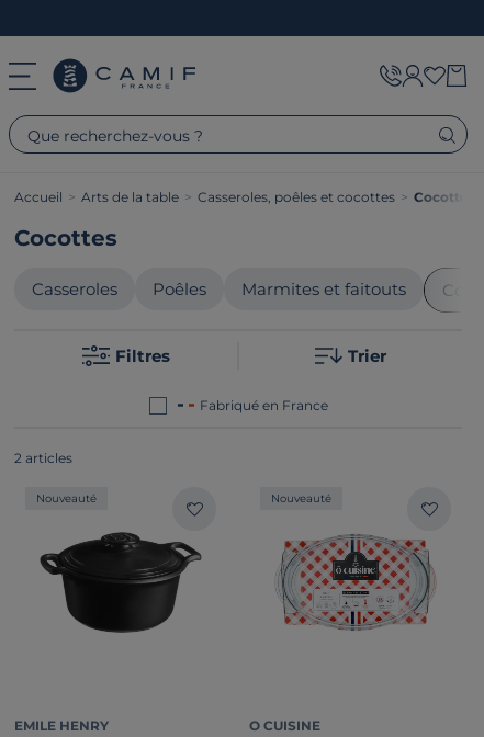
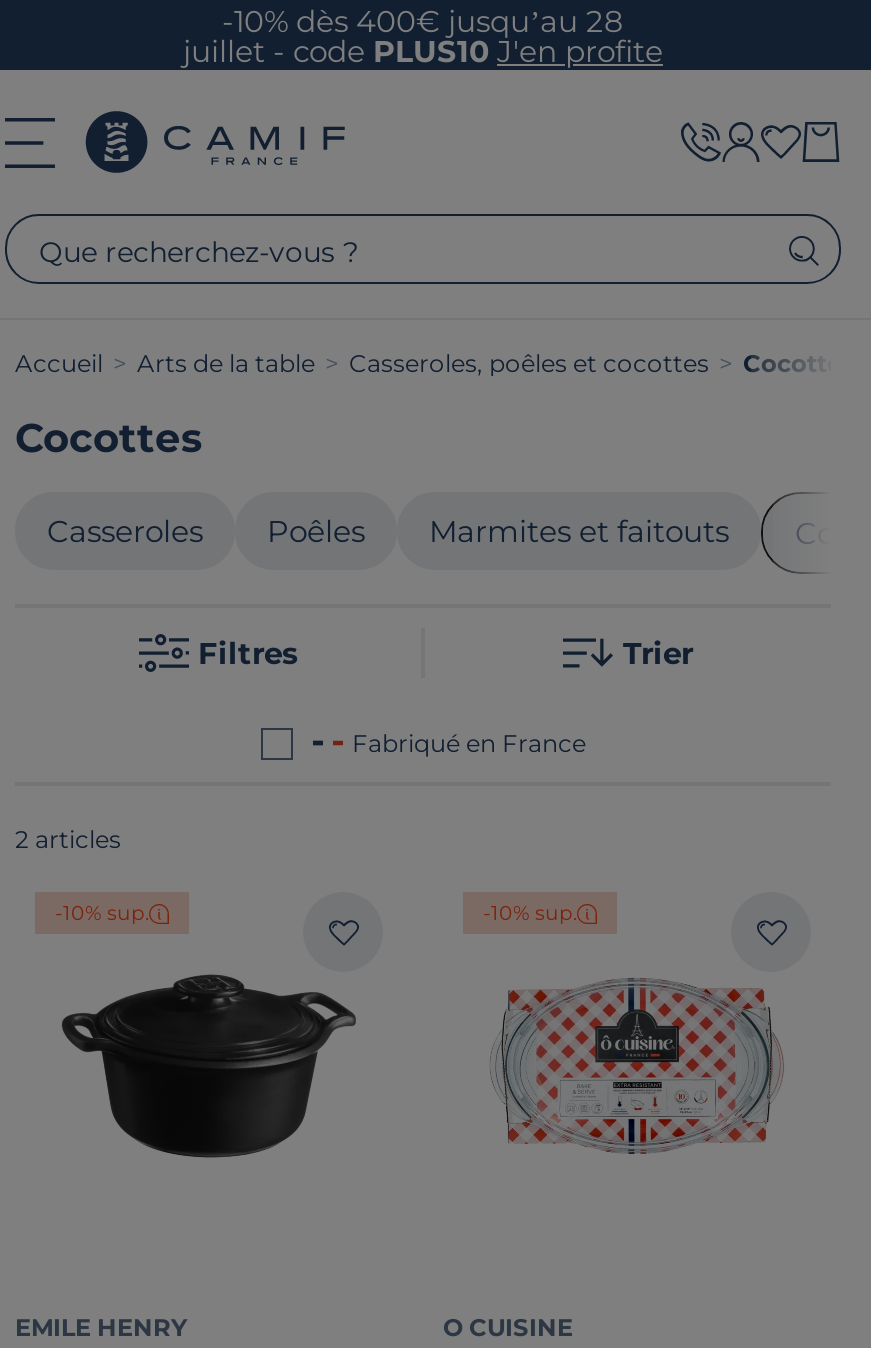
none -> [183,1,663,69] -10% dès 400€ jusqu’au 28 | juillet - codePLUS10 J'en profite
[36,491,97,506] Nouveauté -> [55,900,149,926] -10% sup.
[271,491,331,506] Nouveauté -> [483,900,577,926] -10% sup.

